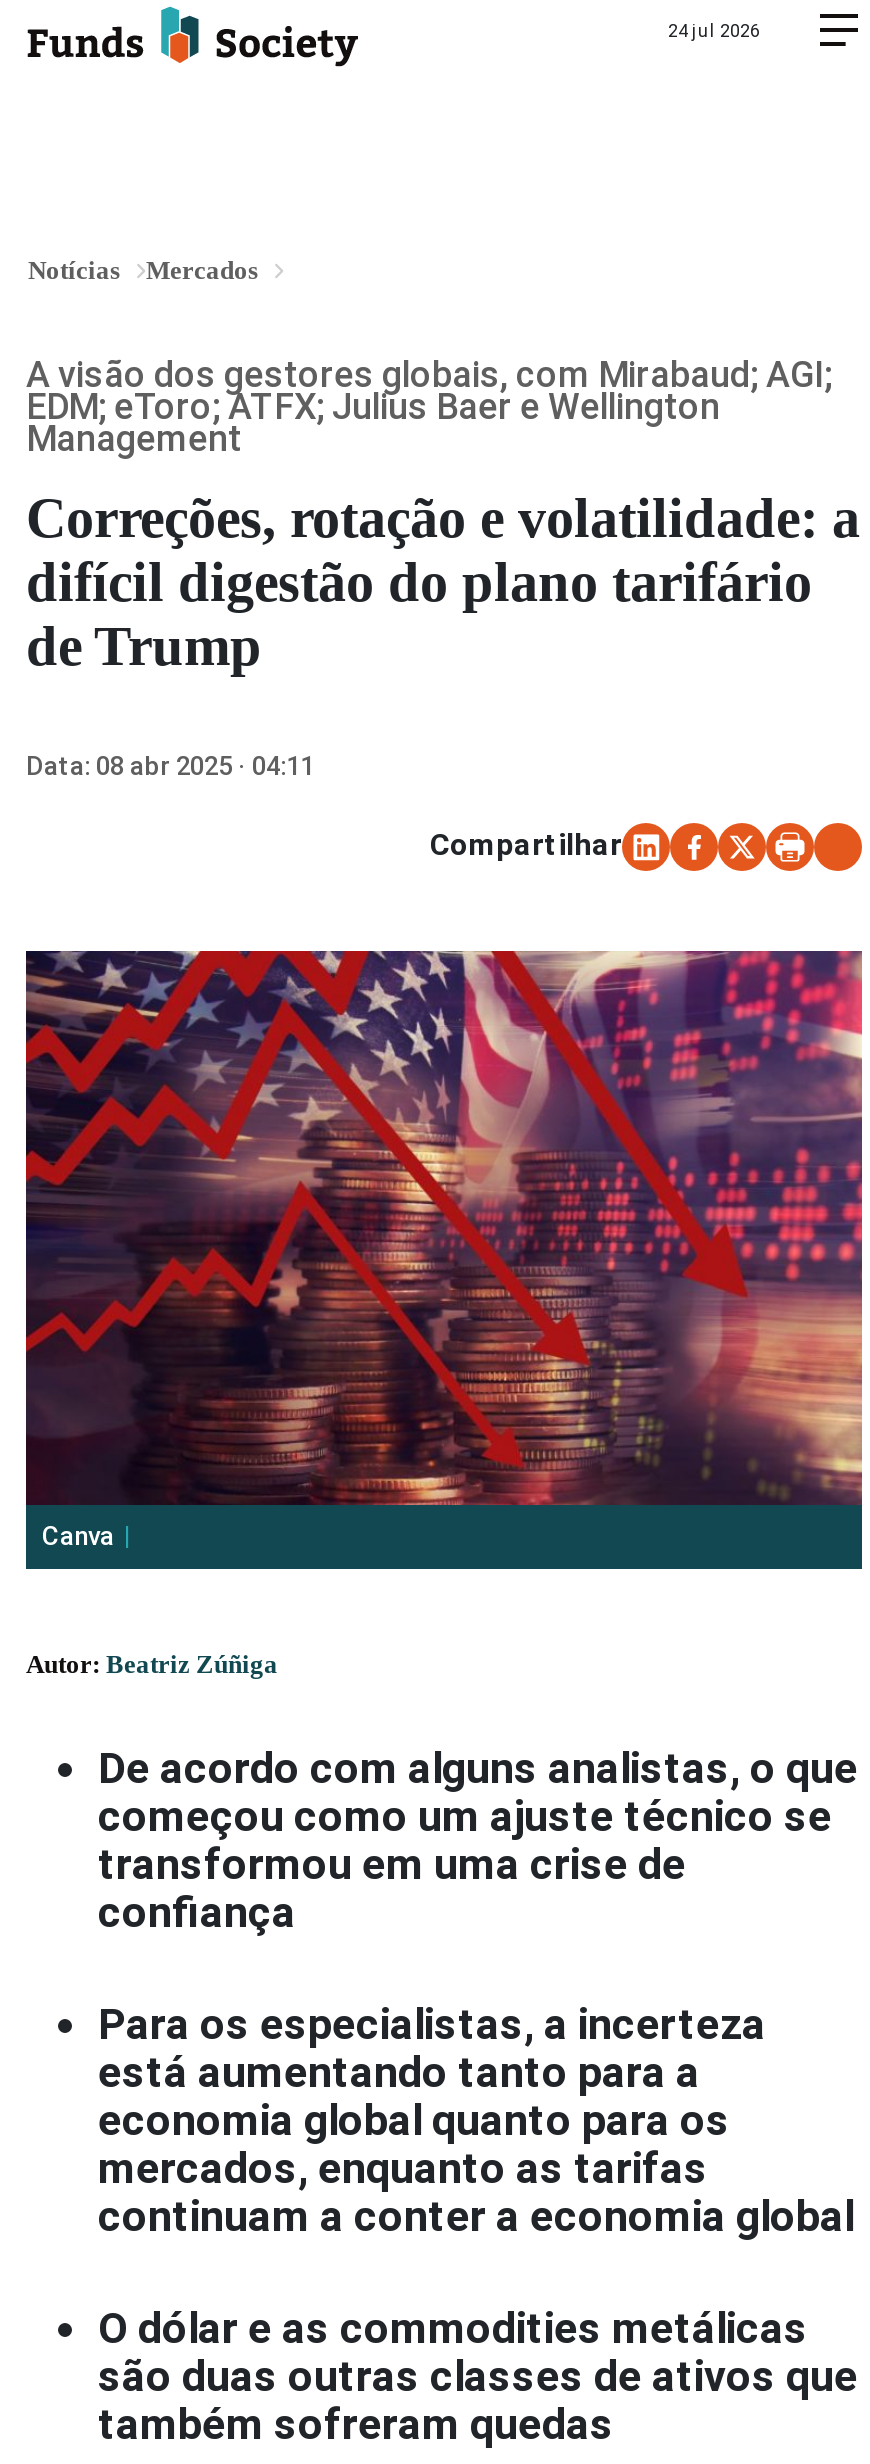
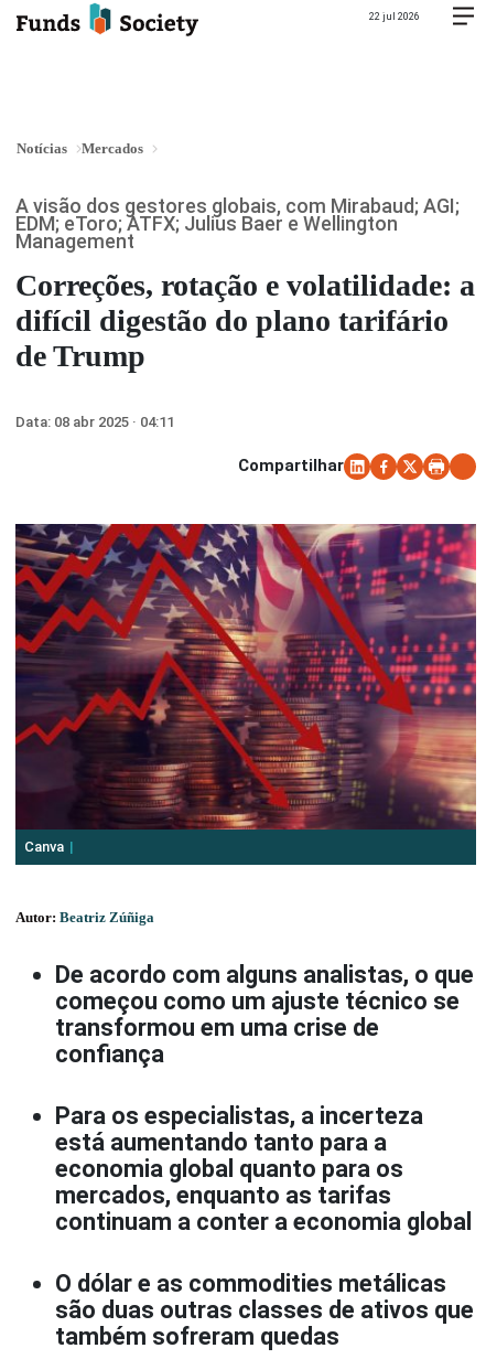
[668,21,760,41] 24 jul 2026 -> [369,11,420,22] 22 jul 2026

